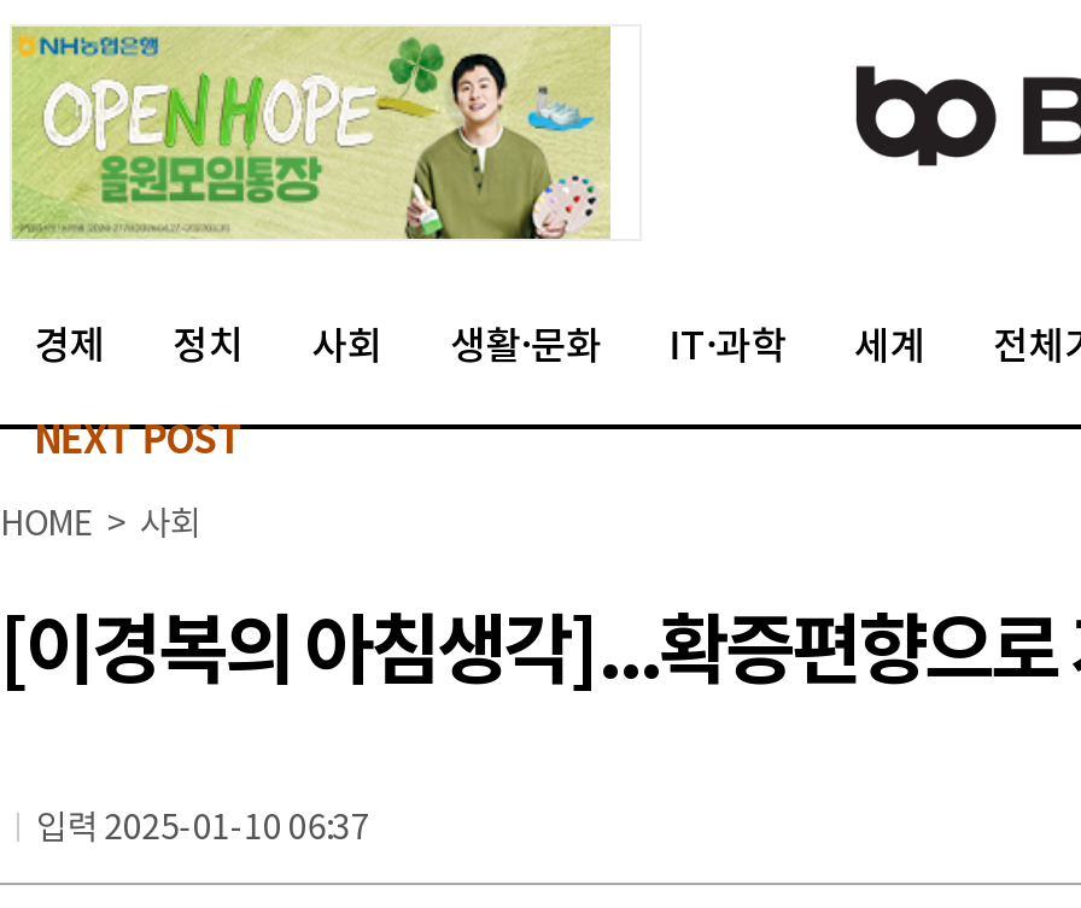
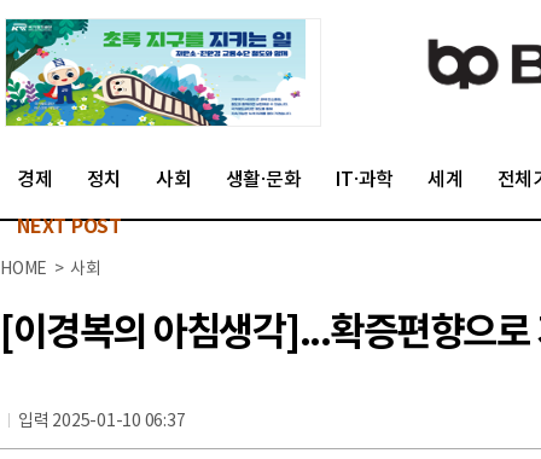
[10,24,613,241] [image] -> [5,18,306,127] [image]

